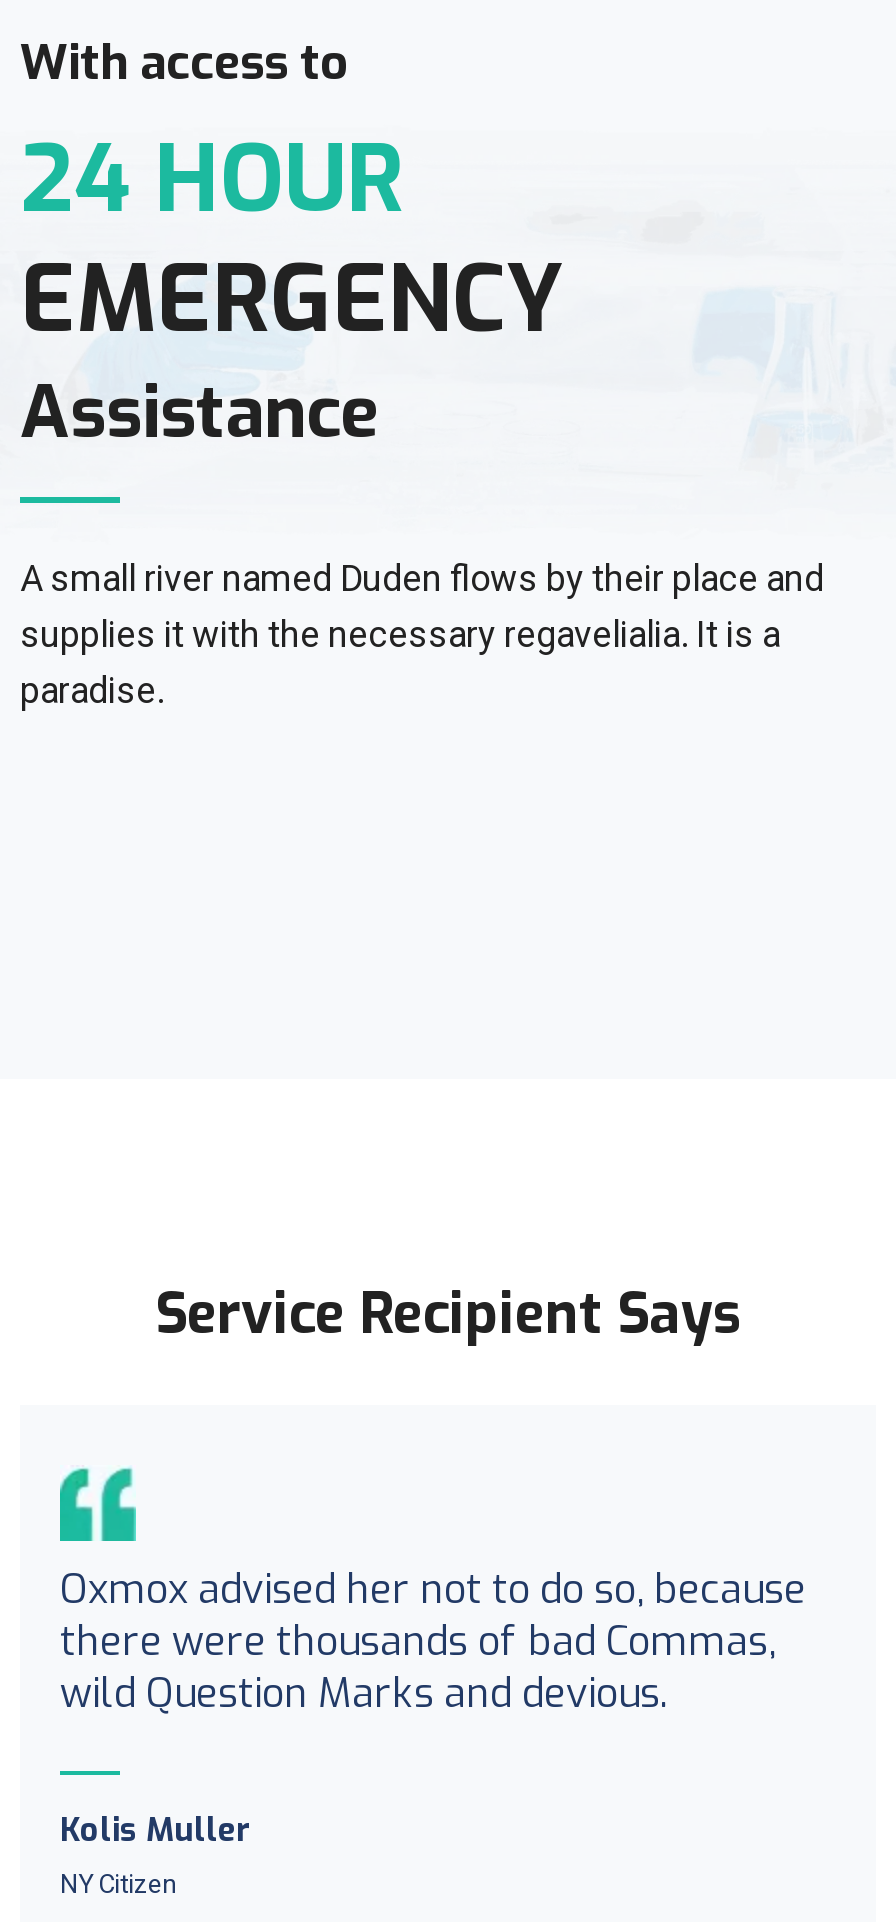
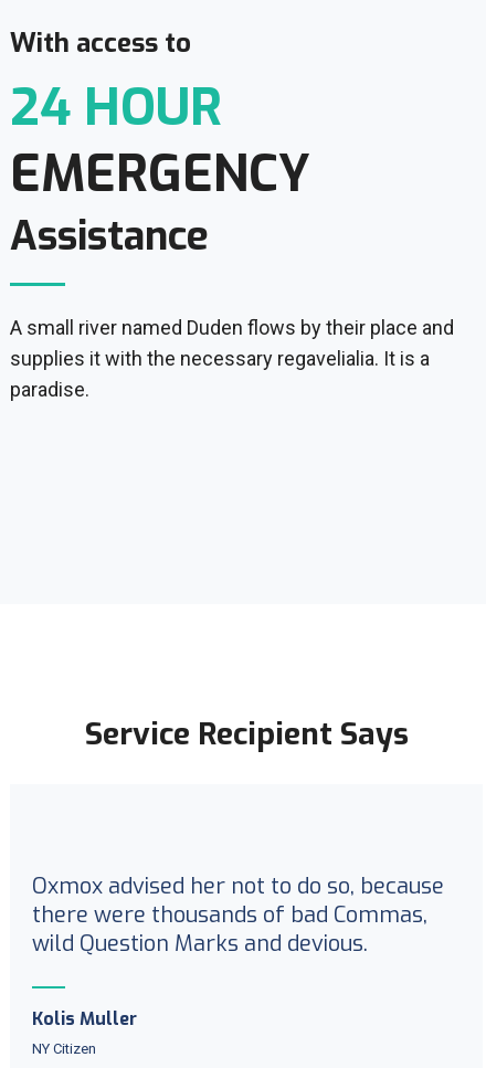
[58,1466,138,1544] [image] -> none

